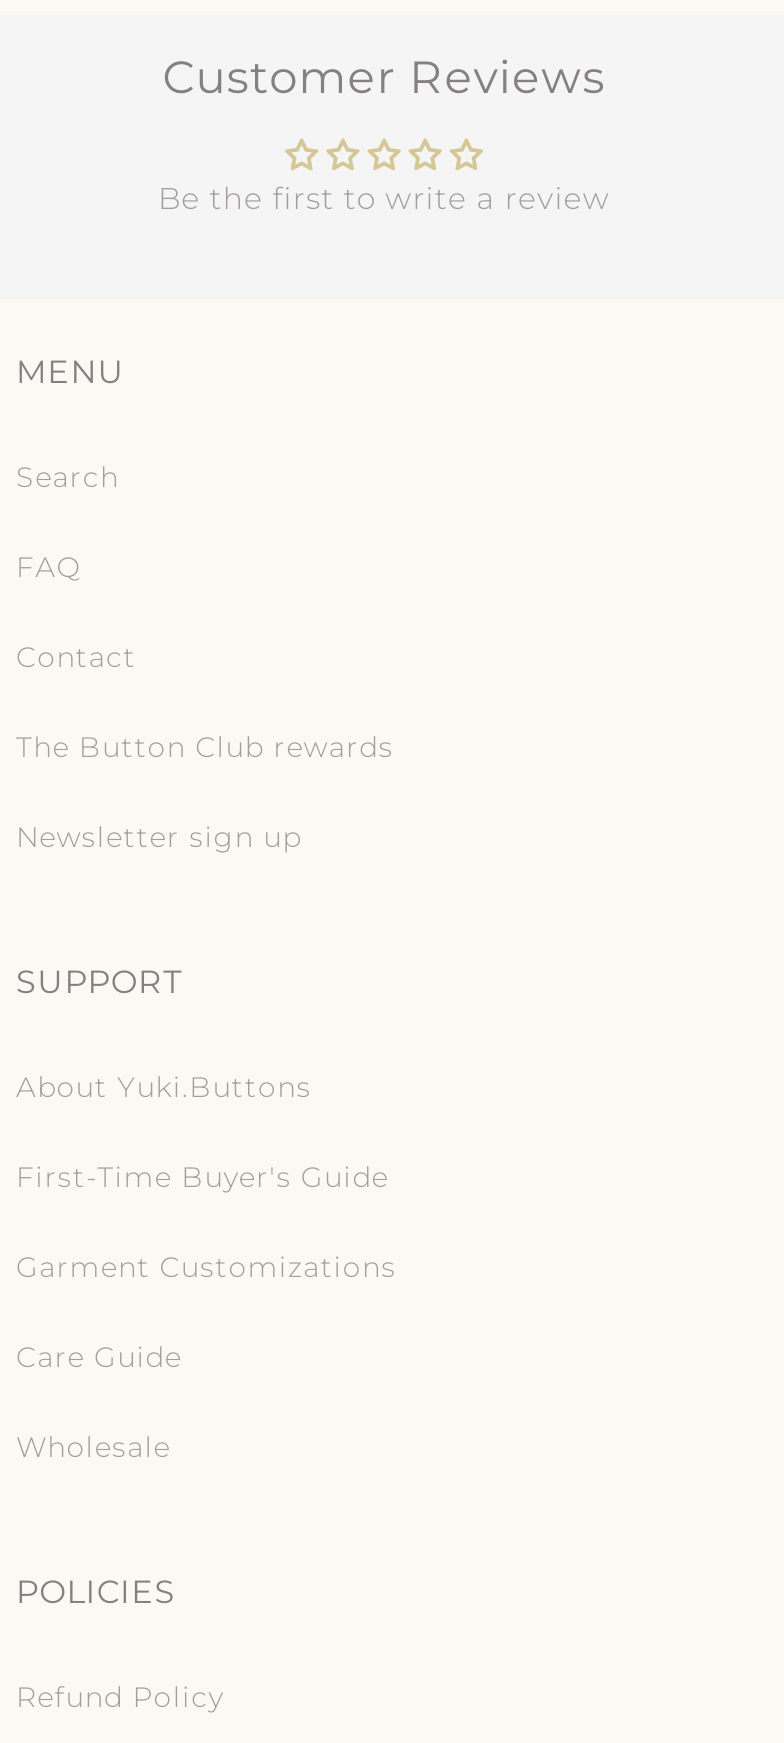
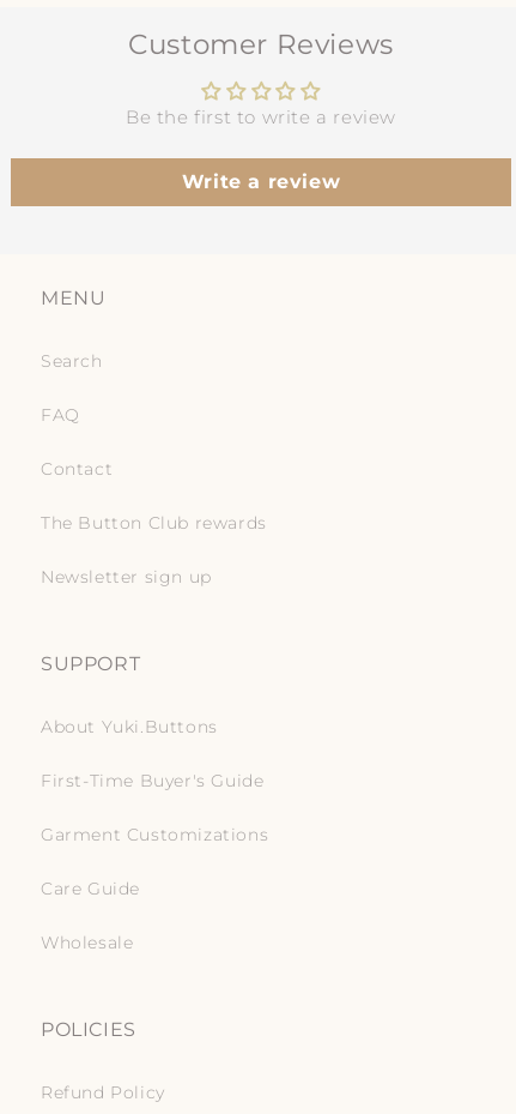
none -> [182,171,340,193] Write a review

